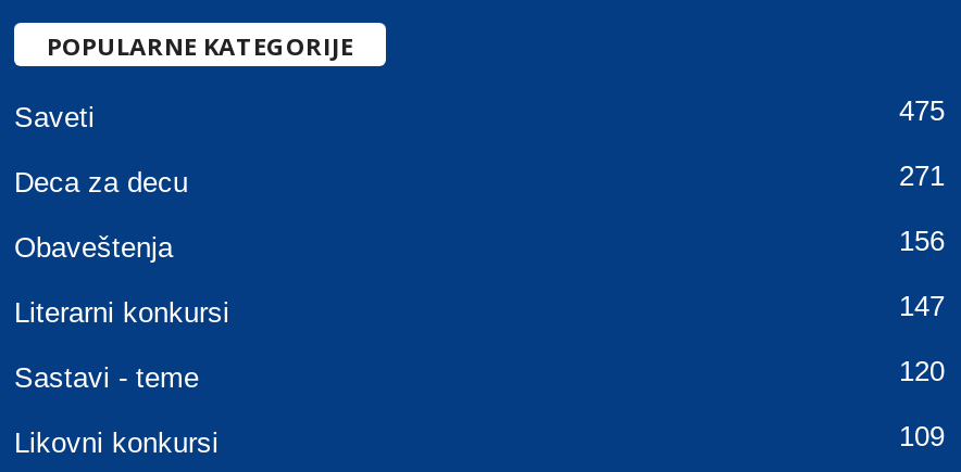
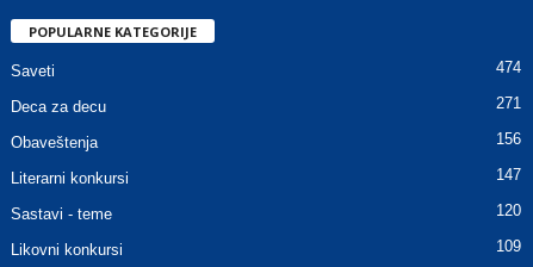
[899,94,945,127] 475 -> [496,58,521,76] 474

